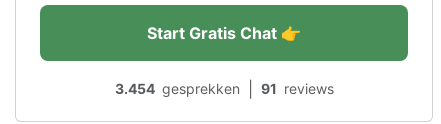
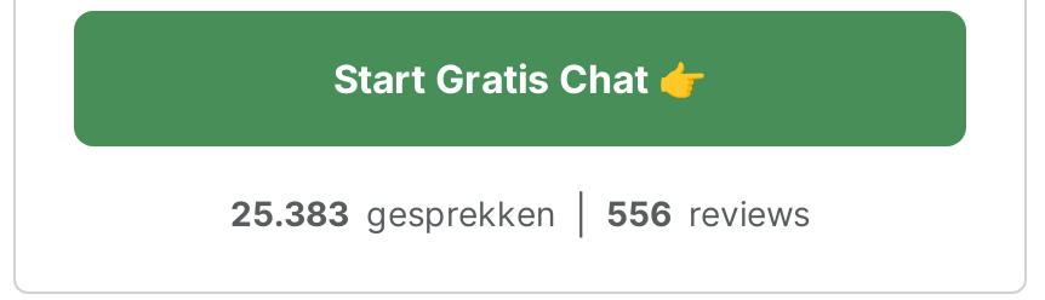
[114,80,239,97] 3.454 gesprekken -> [230,193,555,234] 25.383 gesprekken
[260,80,333,97] 91 reviews -> [606,193,810,234] 556 reviews

